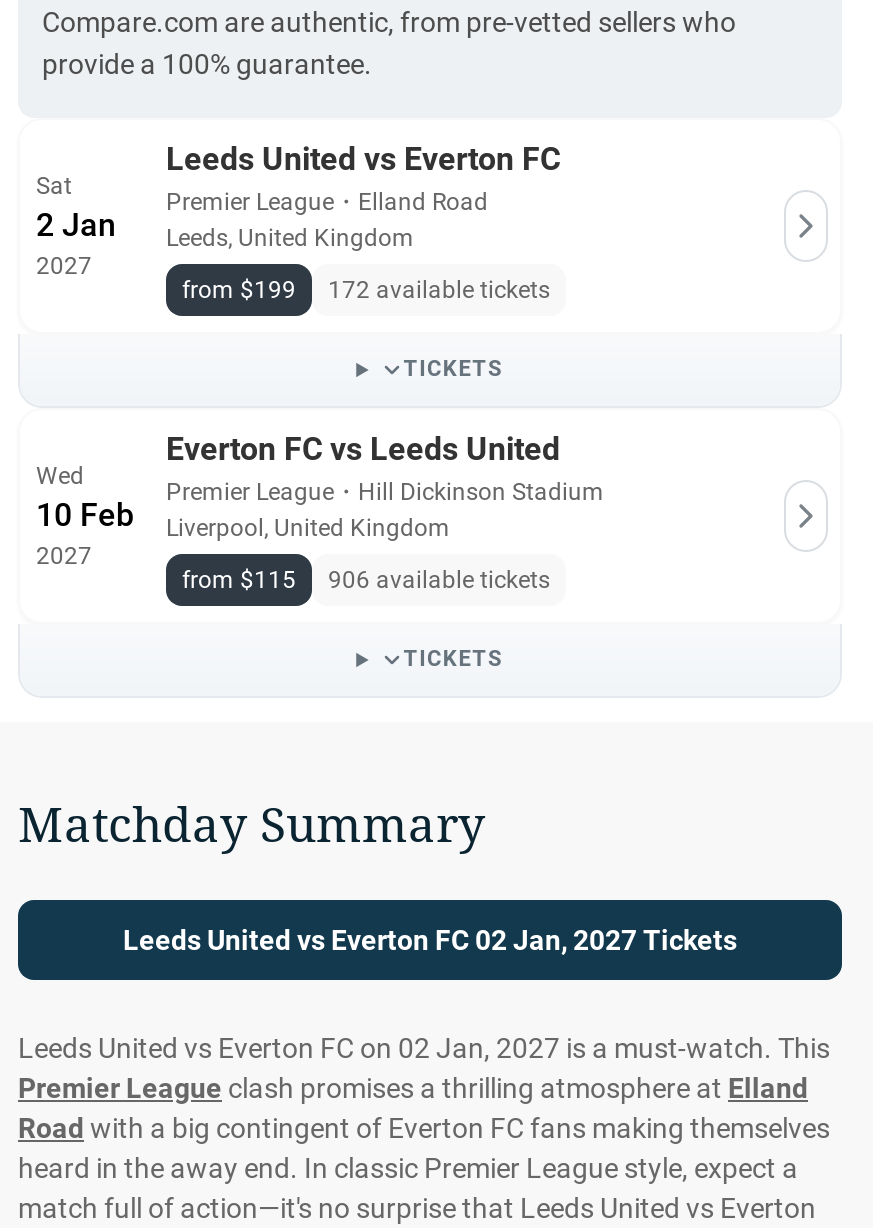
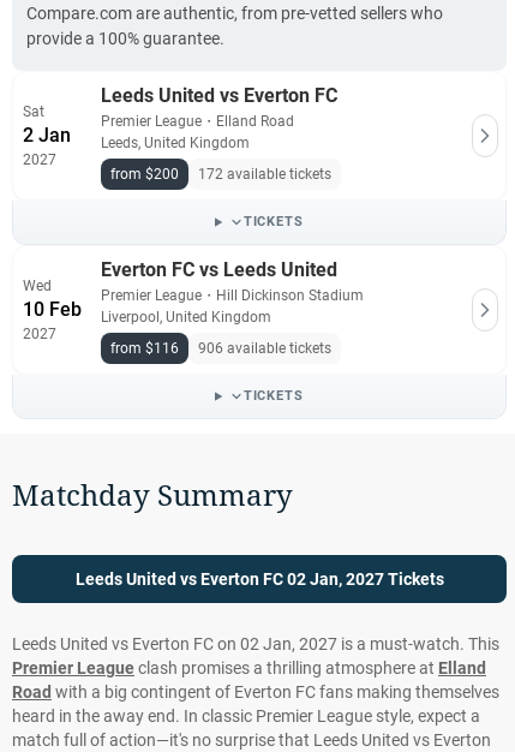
[182,276,550,304] from $199 172 available tickets -> [110,166,331,183] from $200 172 available tickets
[182,566,550,594] from $115 906 available tickets -> [110,340,331,357] from $116 906 available tickets

